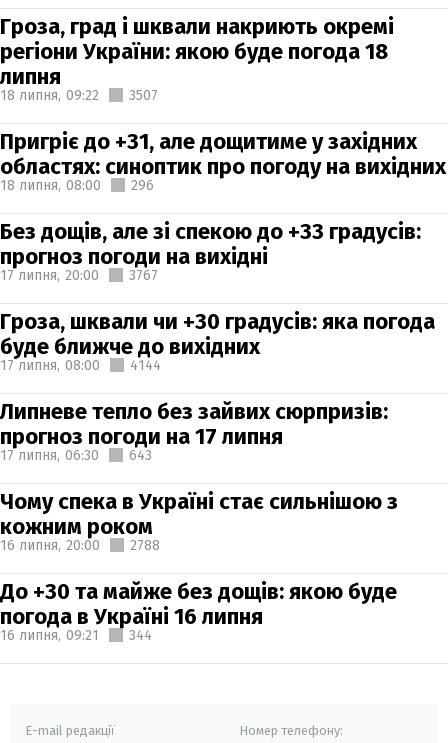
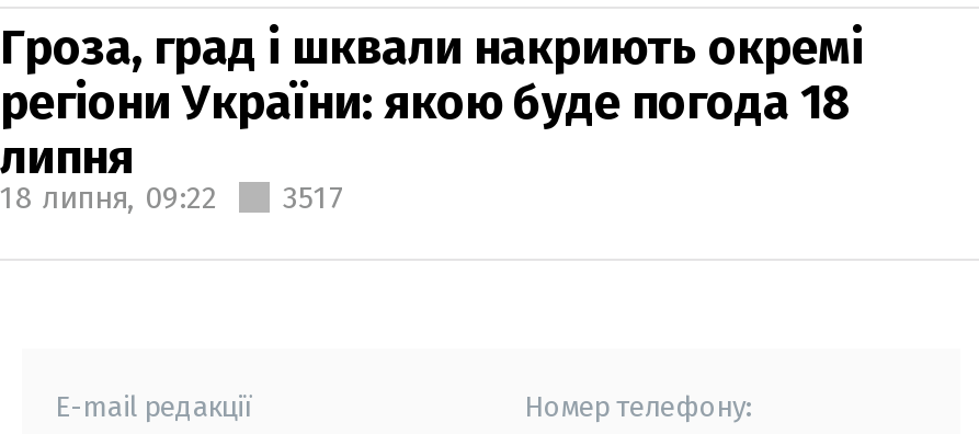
[0,86,446,643] 3507 | Пригріє до +31, але дощитиме у західних | областях: синоптик про погоду на вихідних | 18 липня, 08:00 | 296 | Без дощів, але зі спекою до +33 градусів: | прогноз погоди на вихідні | 17 липня, 20:00 | 3767 | Гроза, шквали чи +30 градусів: яка погода | буде ближче до вихідних | 17 липня, 08:00 | 4144 | Липневе тепло без зайвих сюрпризів: | прогноз погоди на 17 липня | 17 липня, 06:30 | 643 | Чому спека в Україні стає сильнішою з | кожним роком | 16 липня, 20:00 | 2788 | До +30 та майже без дощів: якою буде | погода в Україні 16 липня | 16 липня, 09:21 | 344 -> [283,179,344,216] 3517

